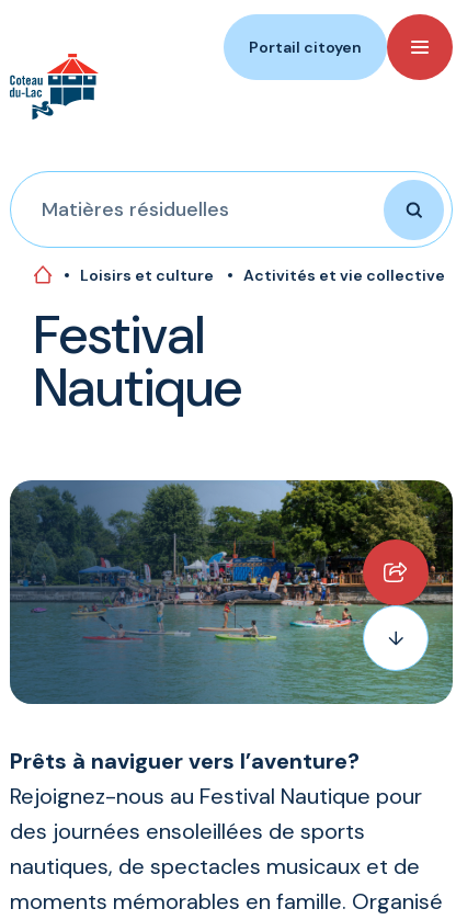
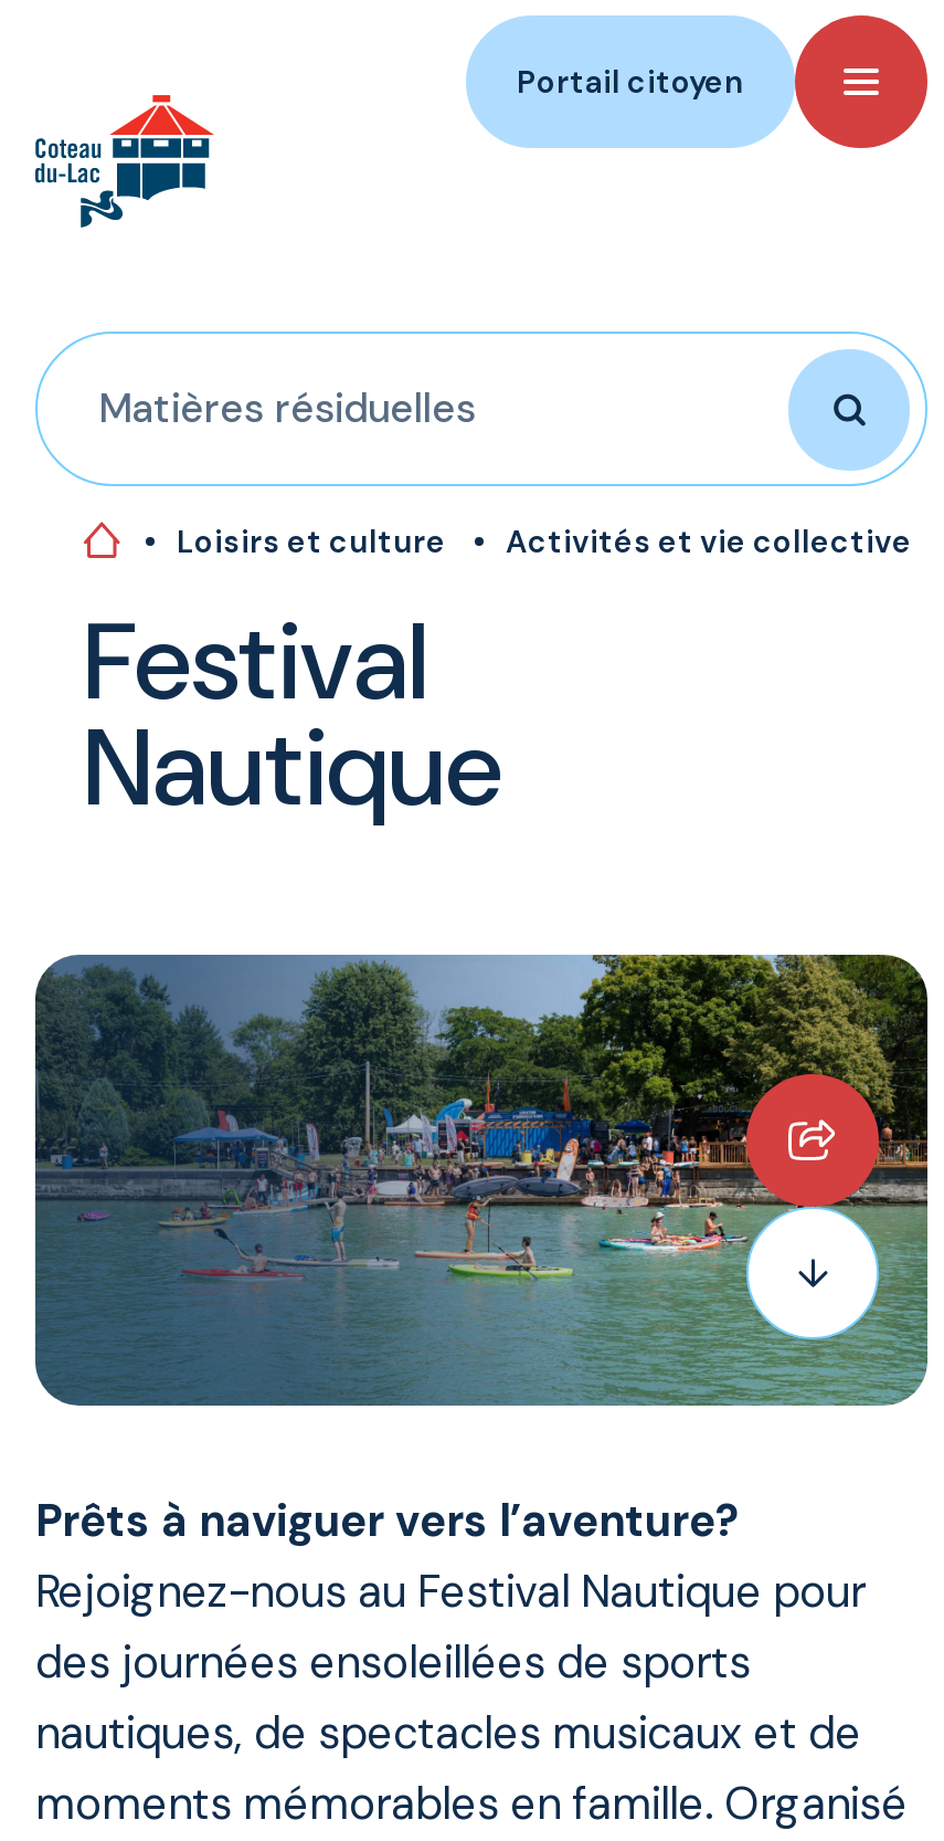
[41,196,229,222] Matières résiduelles -> [98,381,368,434] Matières résid

